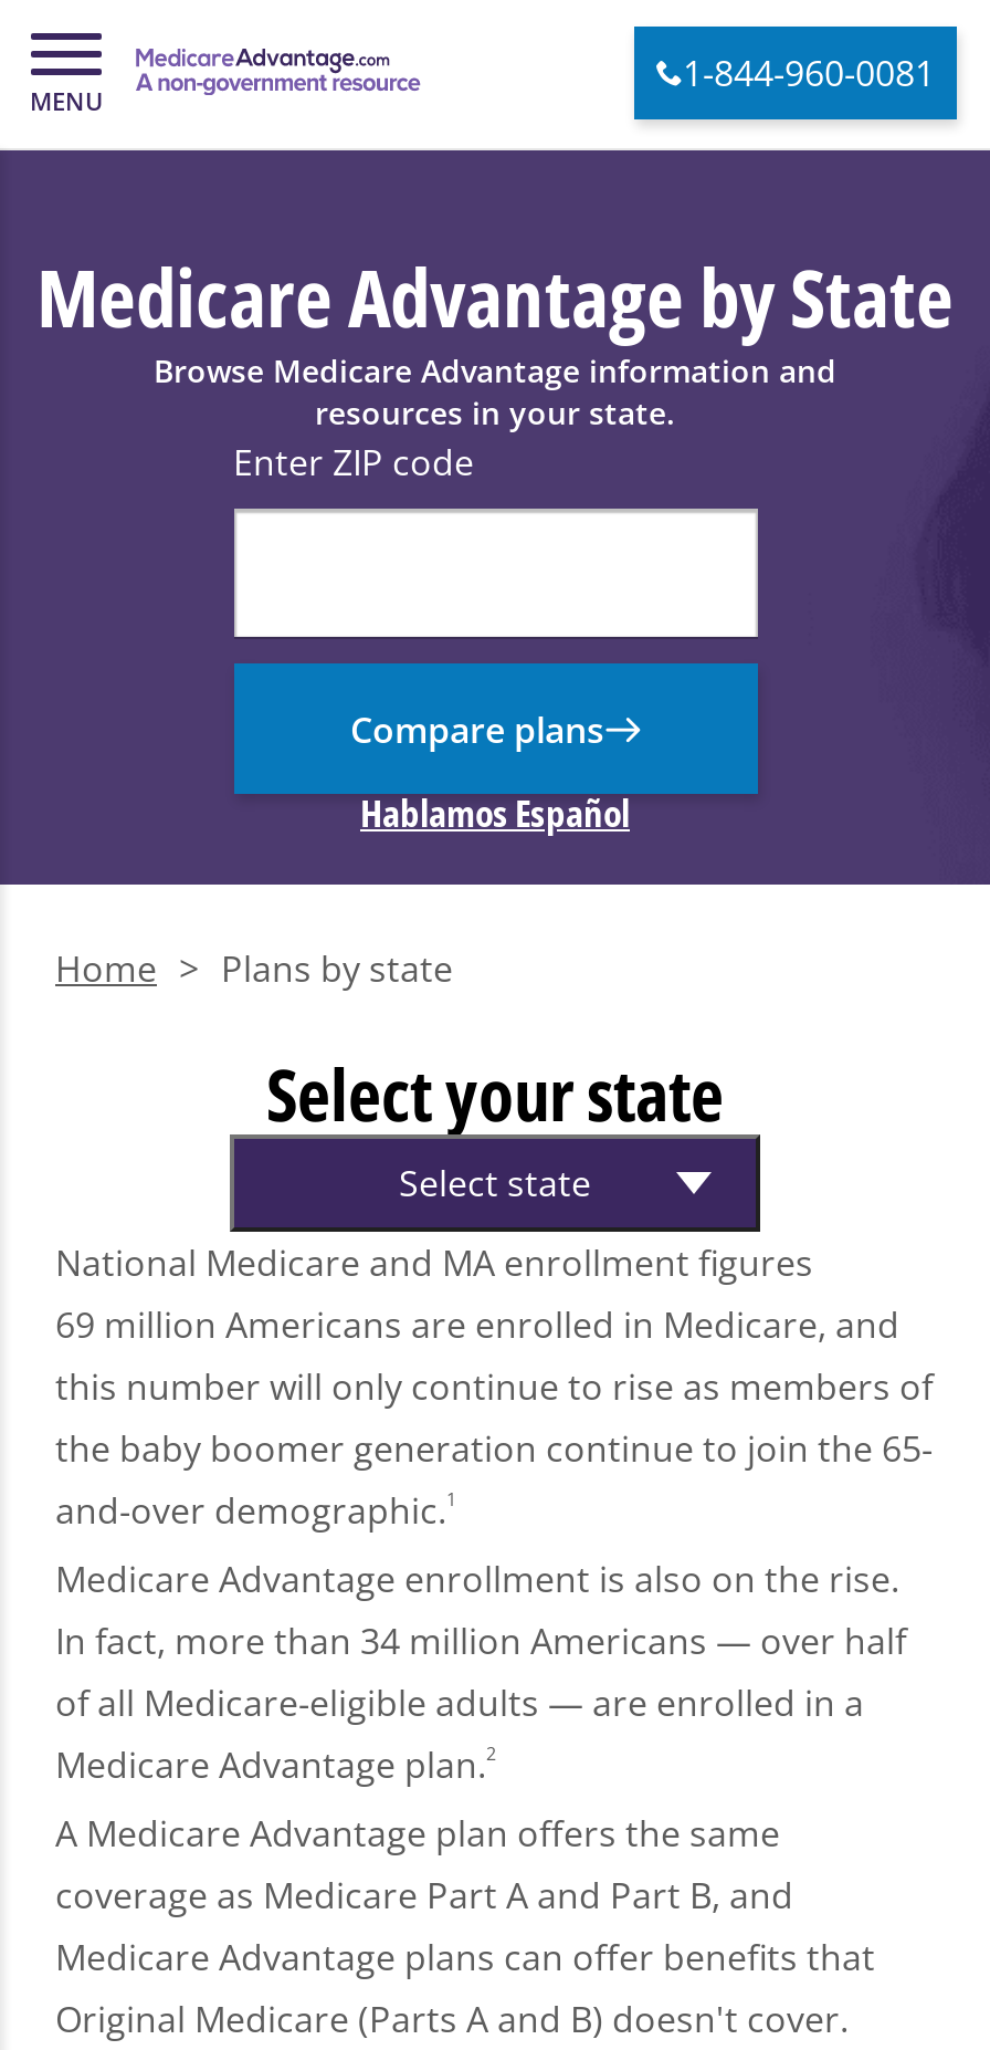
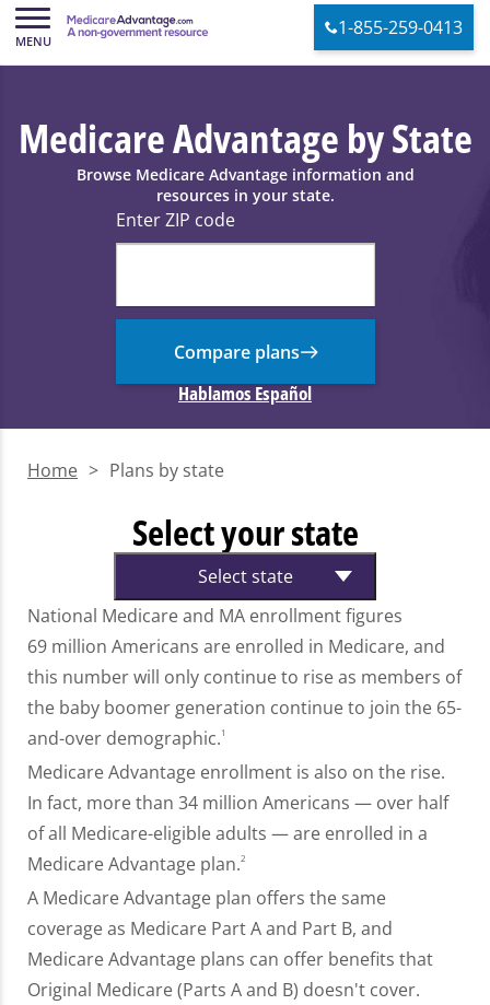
[683,49,935,98] 1-844-960-0081 -> [338,15,463,39] 1-855-259-0413

